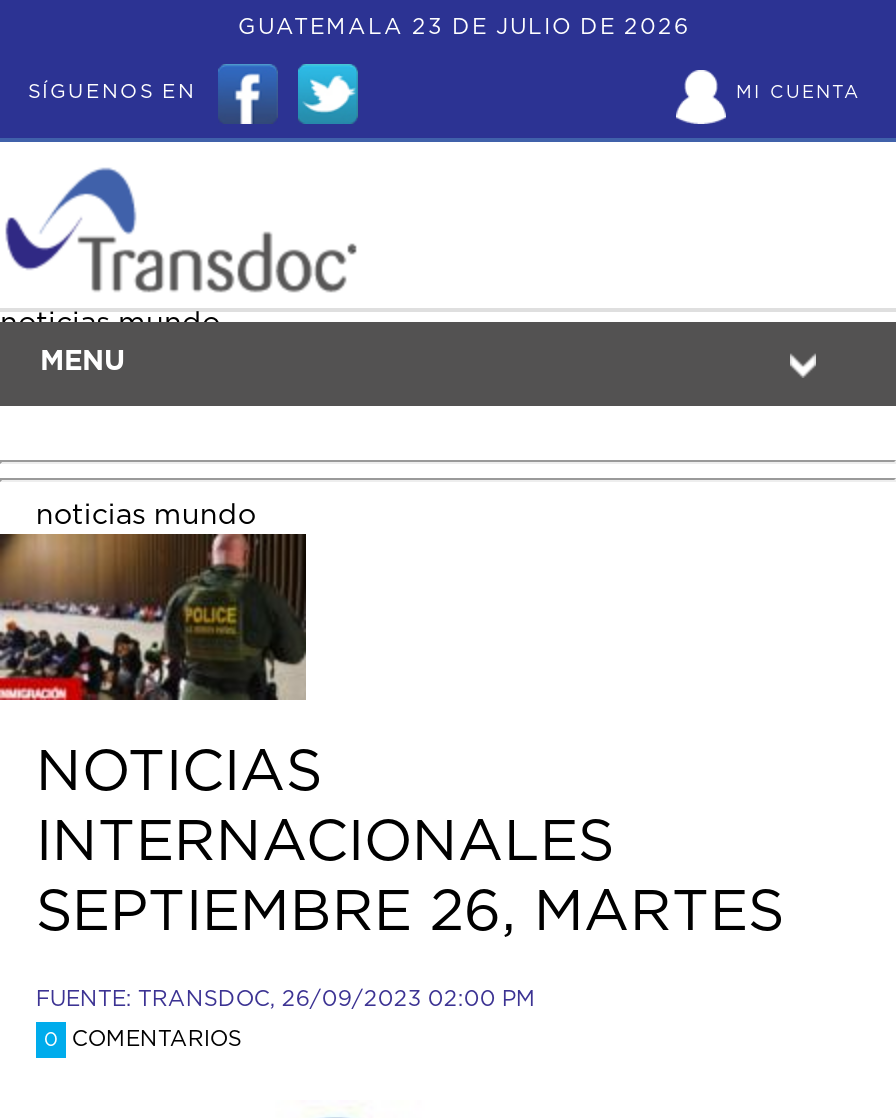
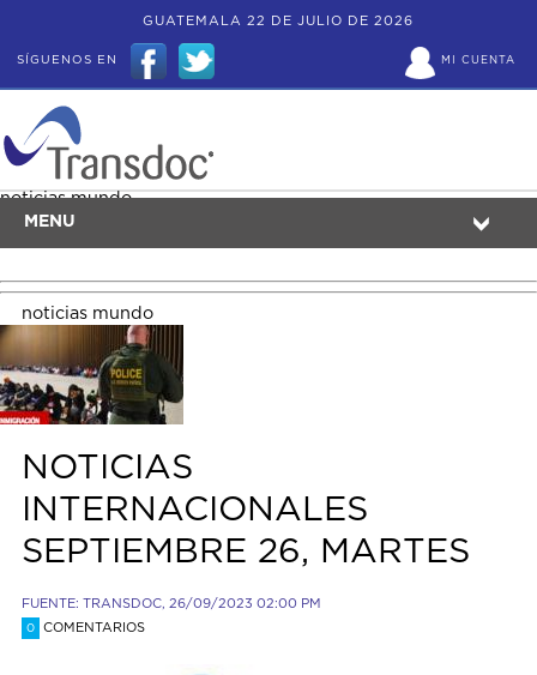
[238,16,690,38] GUATEMALA 23 DE JULIO DE 2026 -> [143,14,414,28] GUATEMALA 22 DE JULIO DE 2026

